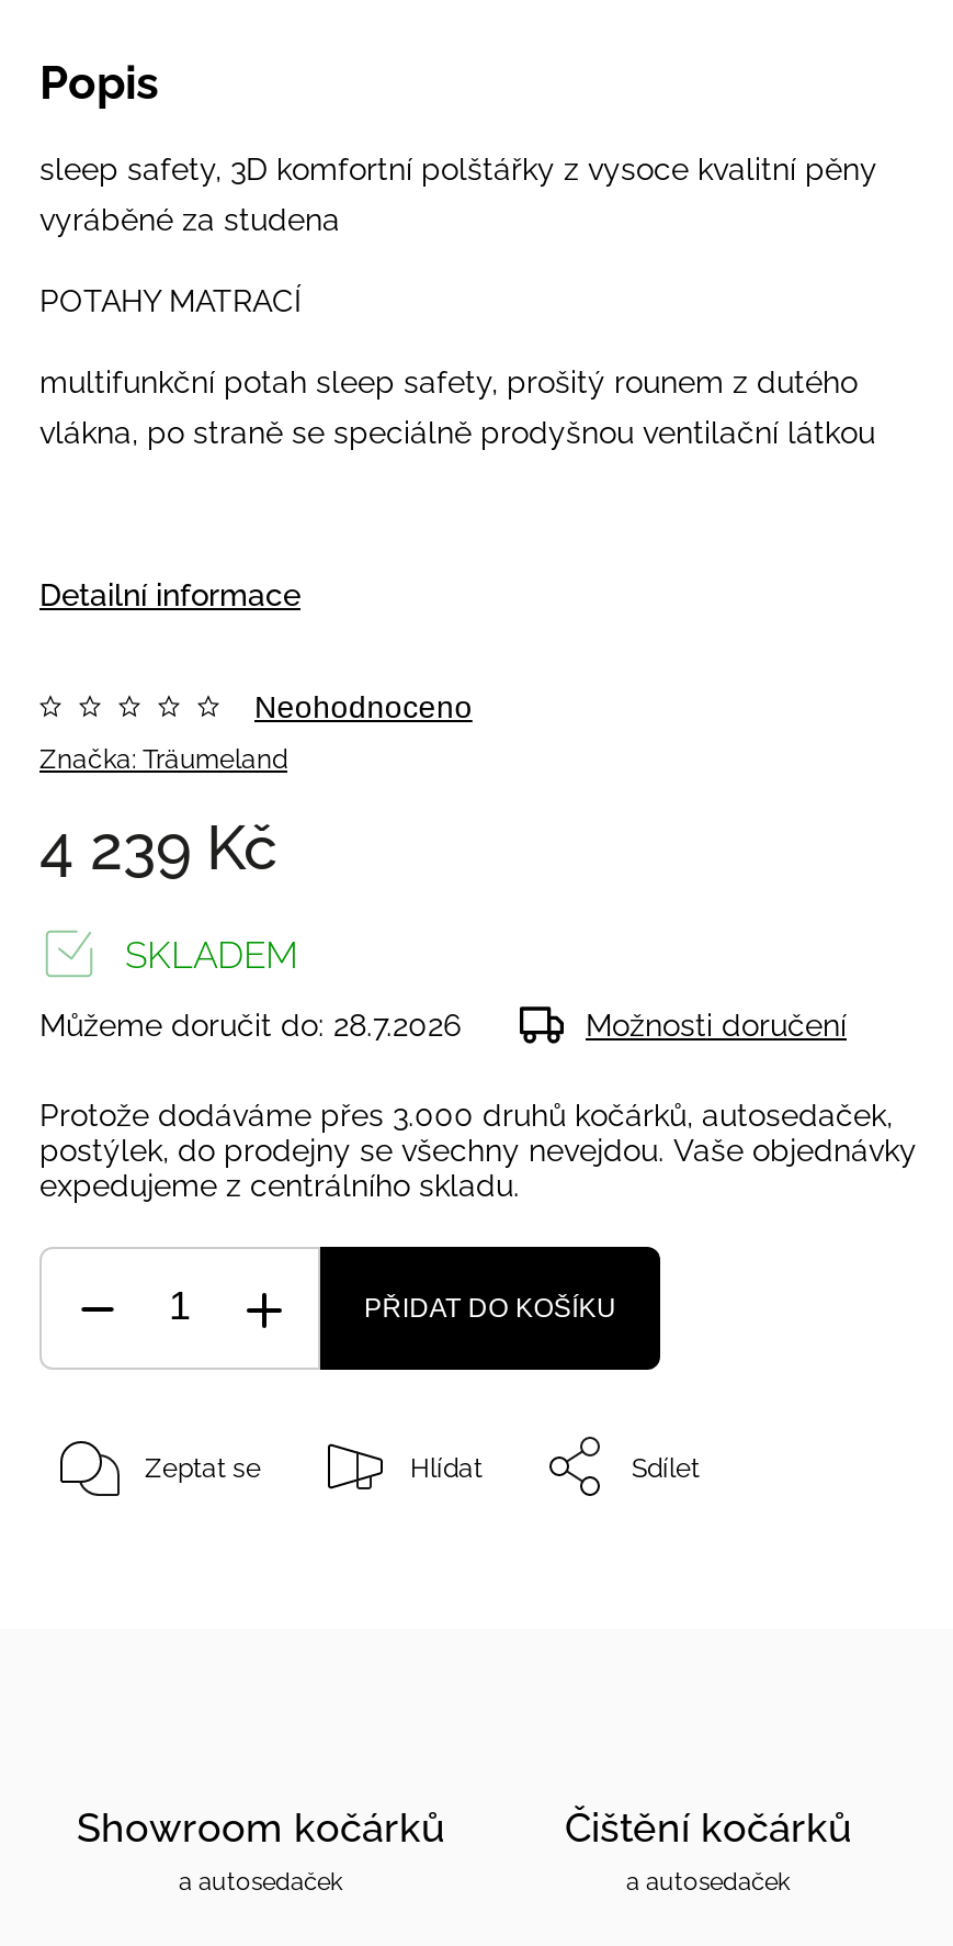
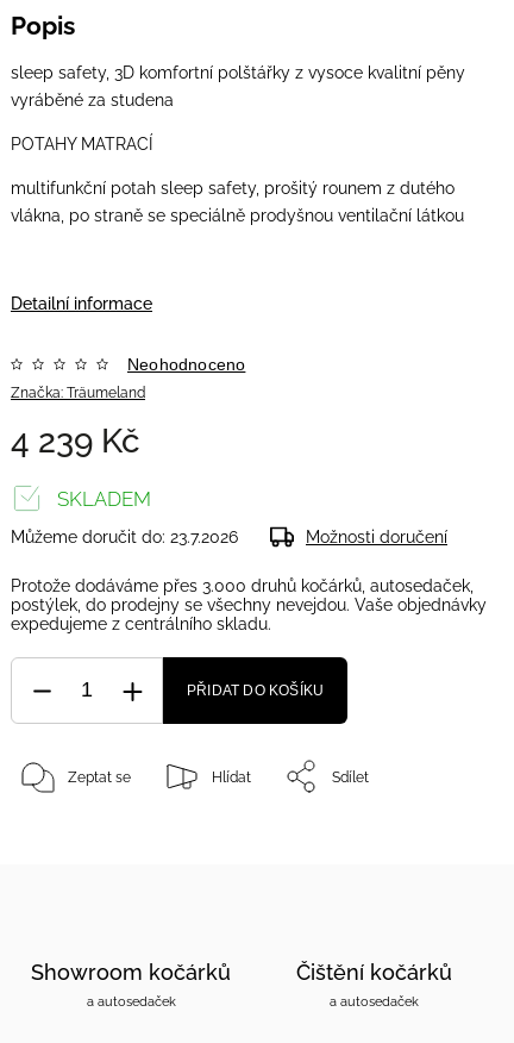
[39,1008,461,1043] Můžeme doručit do: 28.7.2026 -> [11,528,238,547] Můžeme doručit do: 23.7.2026

